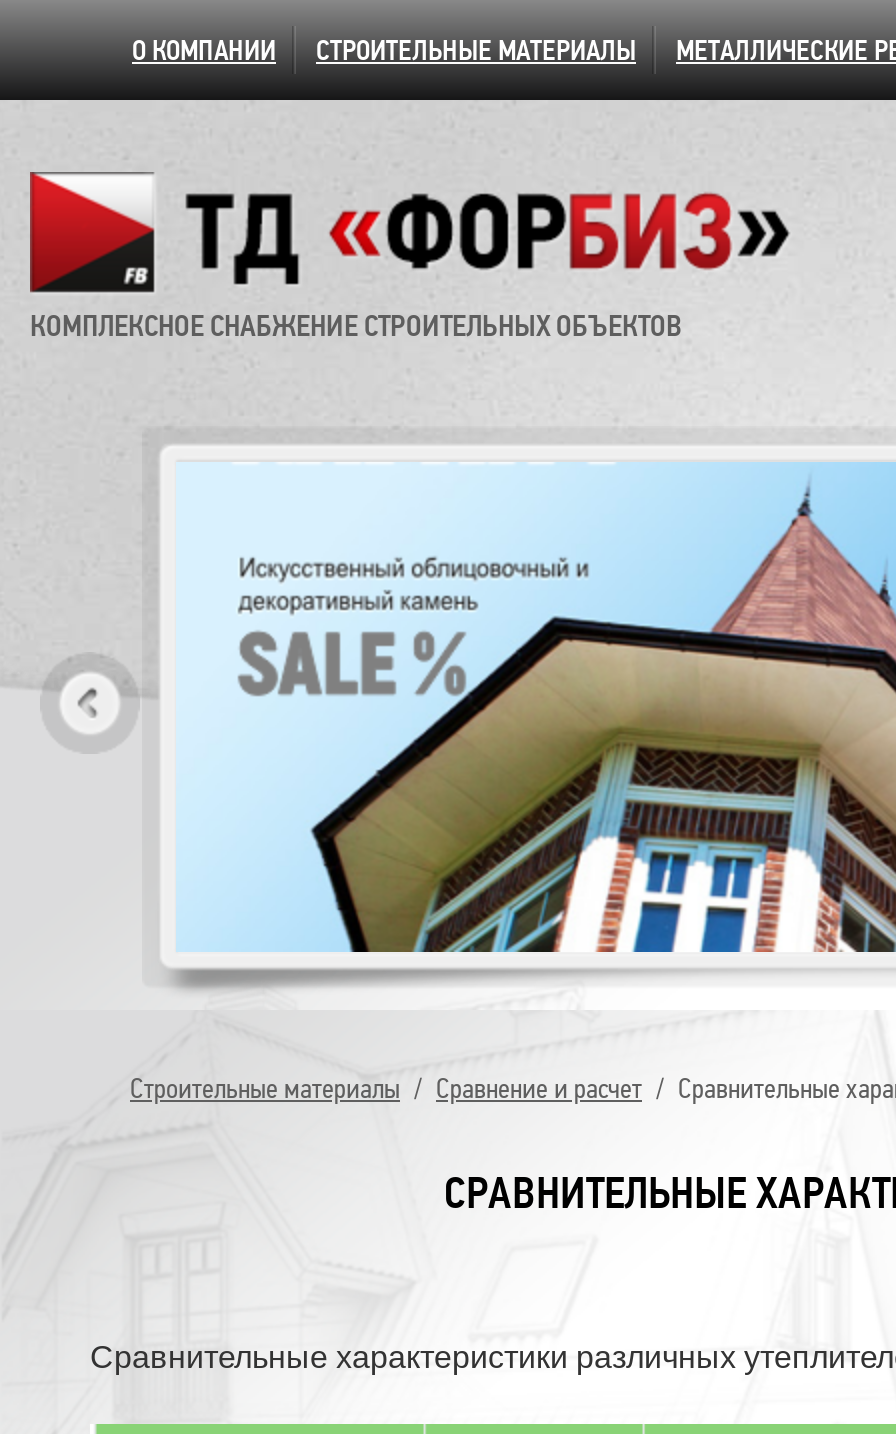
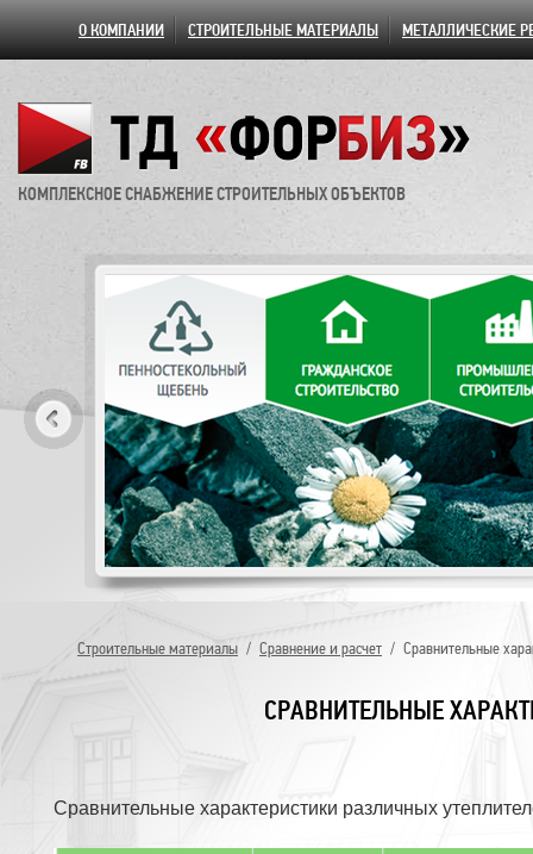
[176,462,890,954] [image] -> [104,274,529,568] [image]

